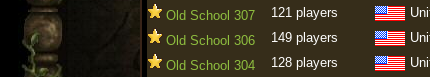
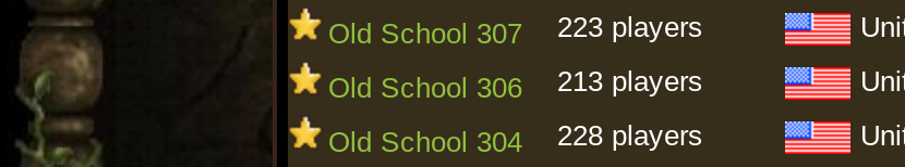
[165,5,337,23] Old School 307 121 players -> [328,11,703,50] Old School 307 223 players
[165,30,337,48] Old School 306 149 players -> [328,65,703,104] Old School 306 213 players
[165,55,337,73] Old School 304 128 players -> [328,119,703,158] Old School 304 228 players

